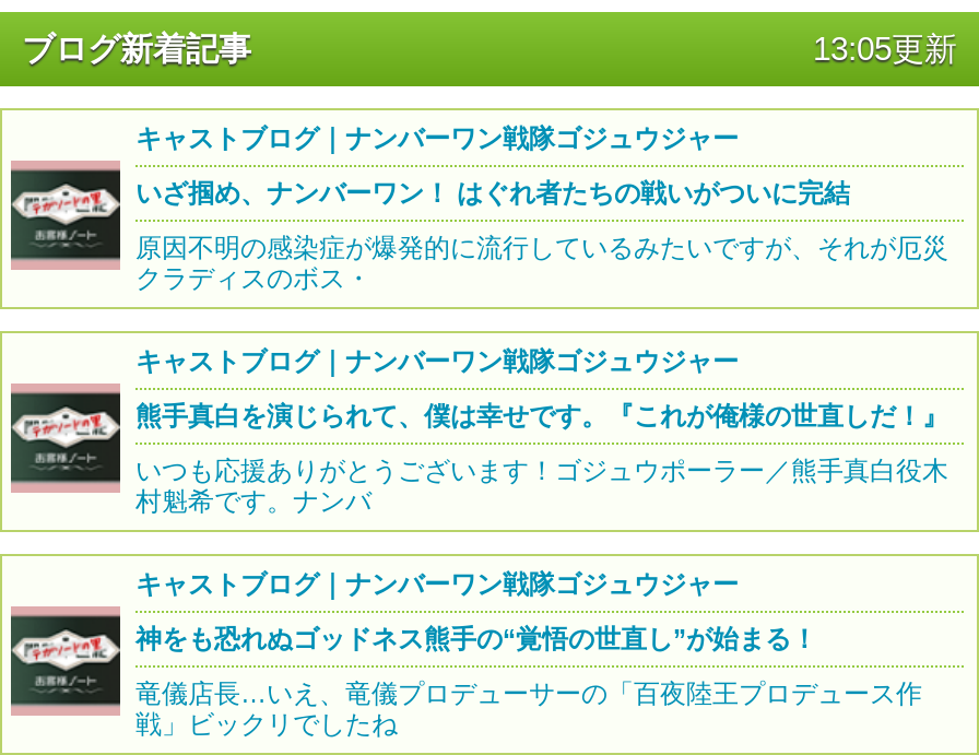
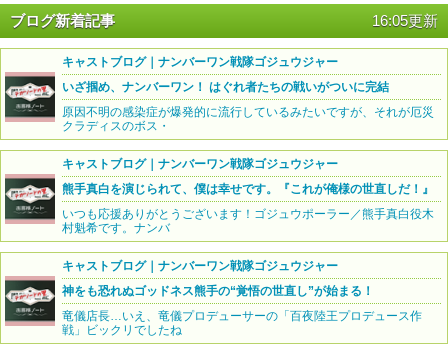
[813,30,957,67] 13:05更新 -> [372,12,438,29] 16:05更新

